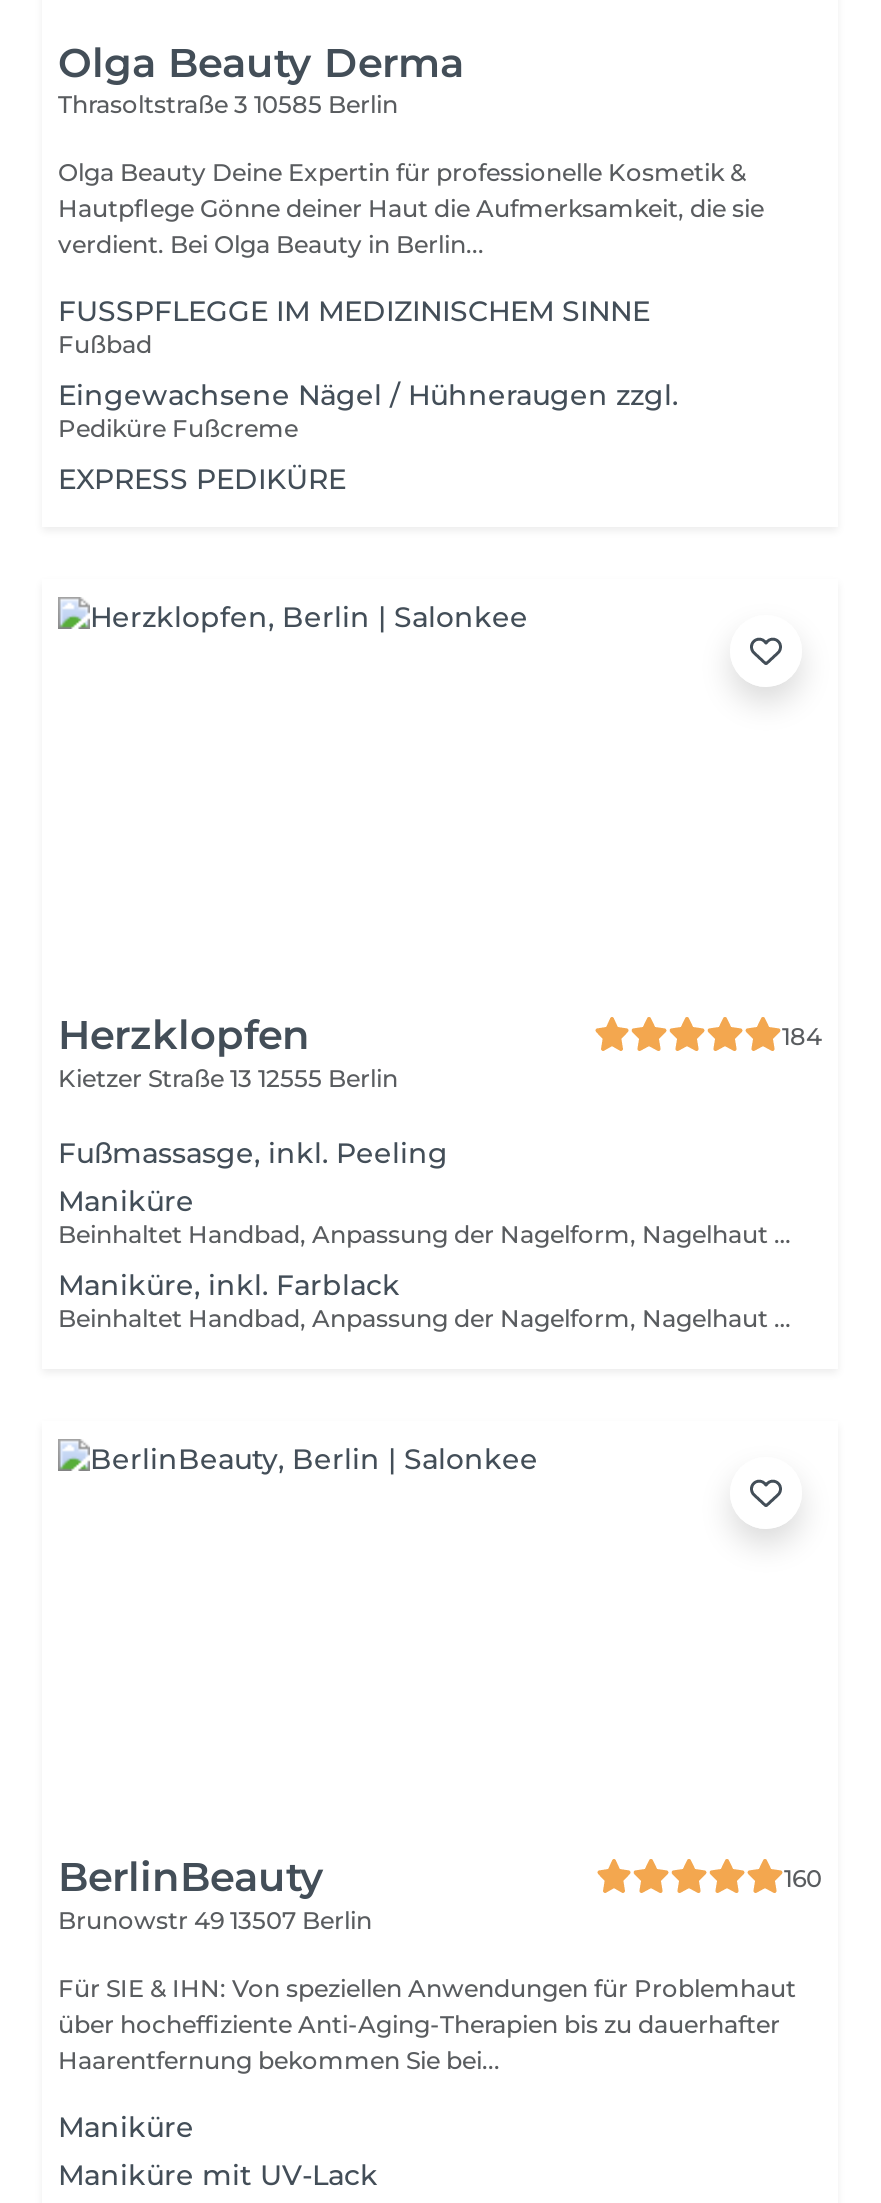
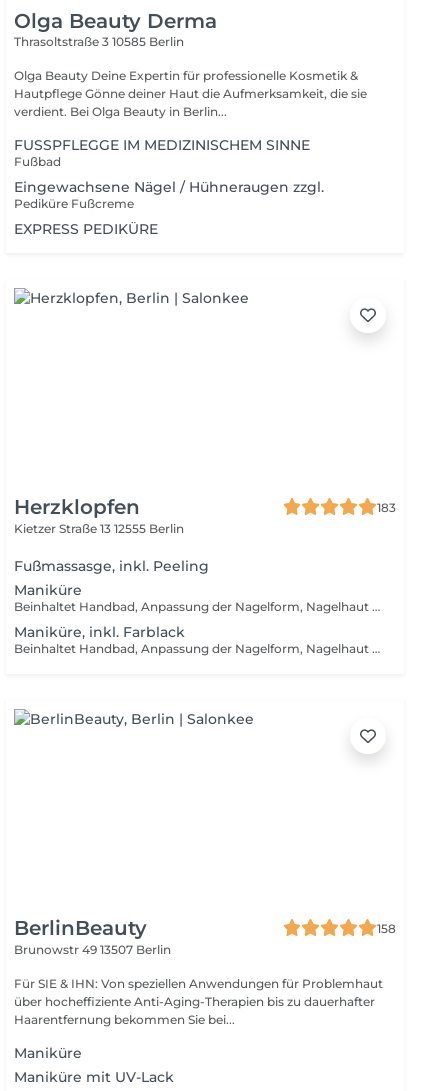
[782,1021,822,1051] 184 -> [377,500,396,515] 183
[784,1863,822,1893] 160 -> [377,921,396,936] 158

